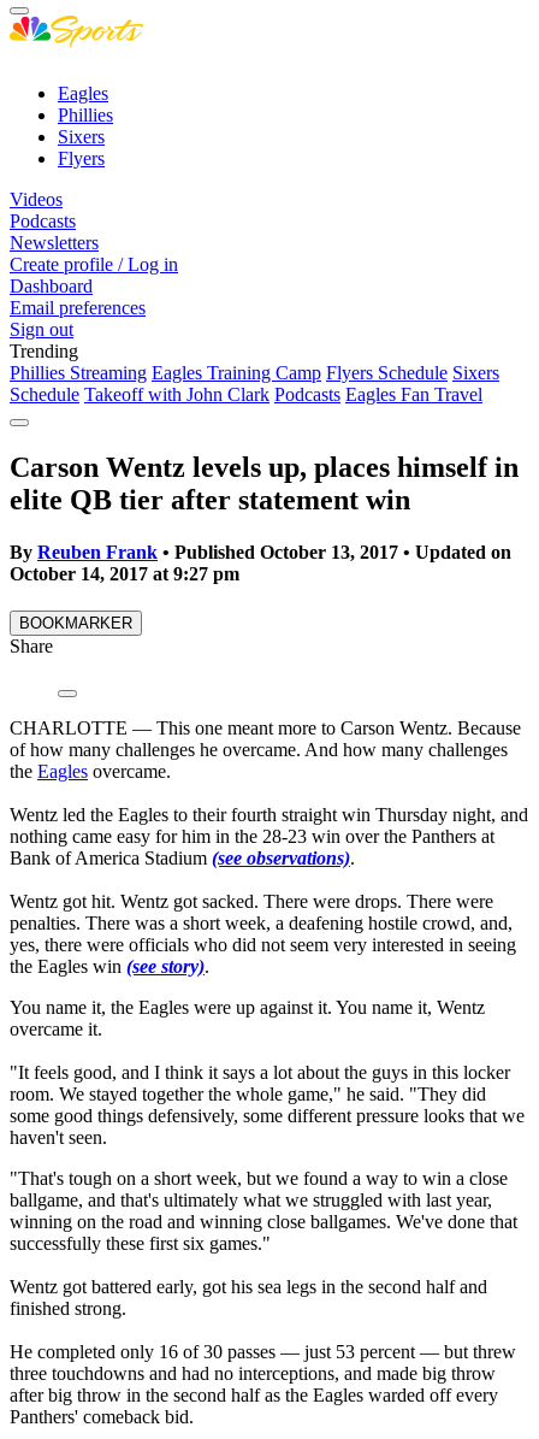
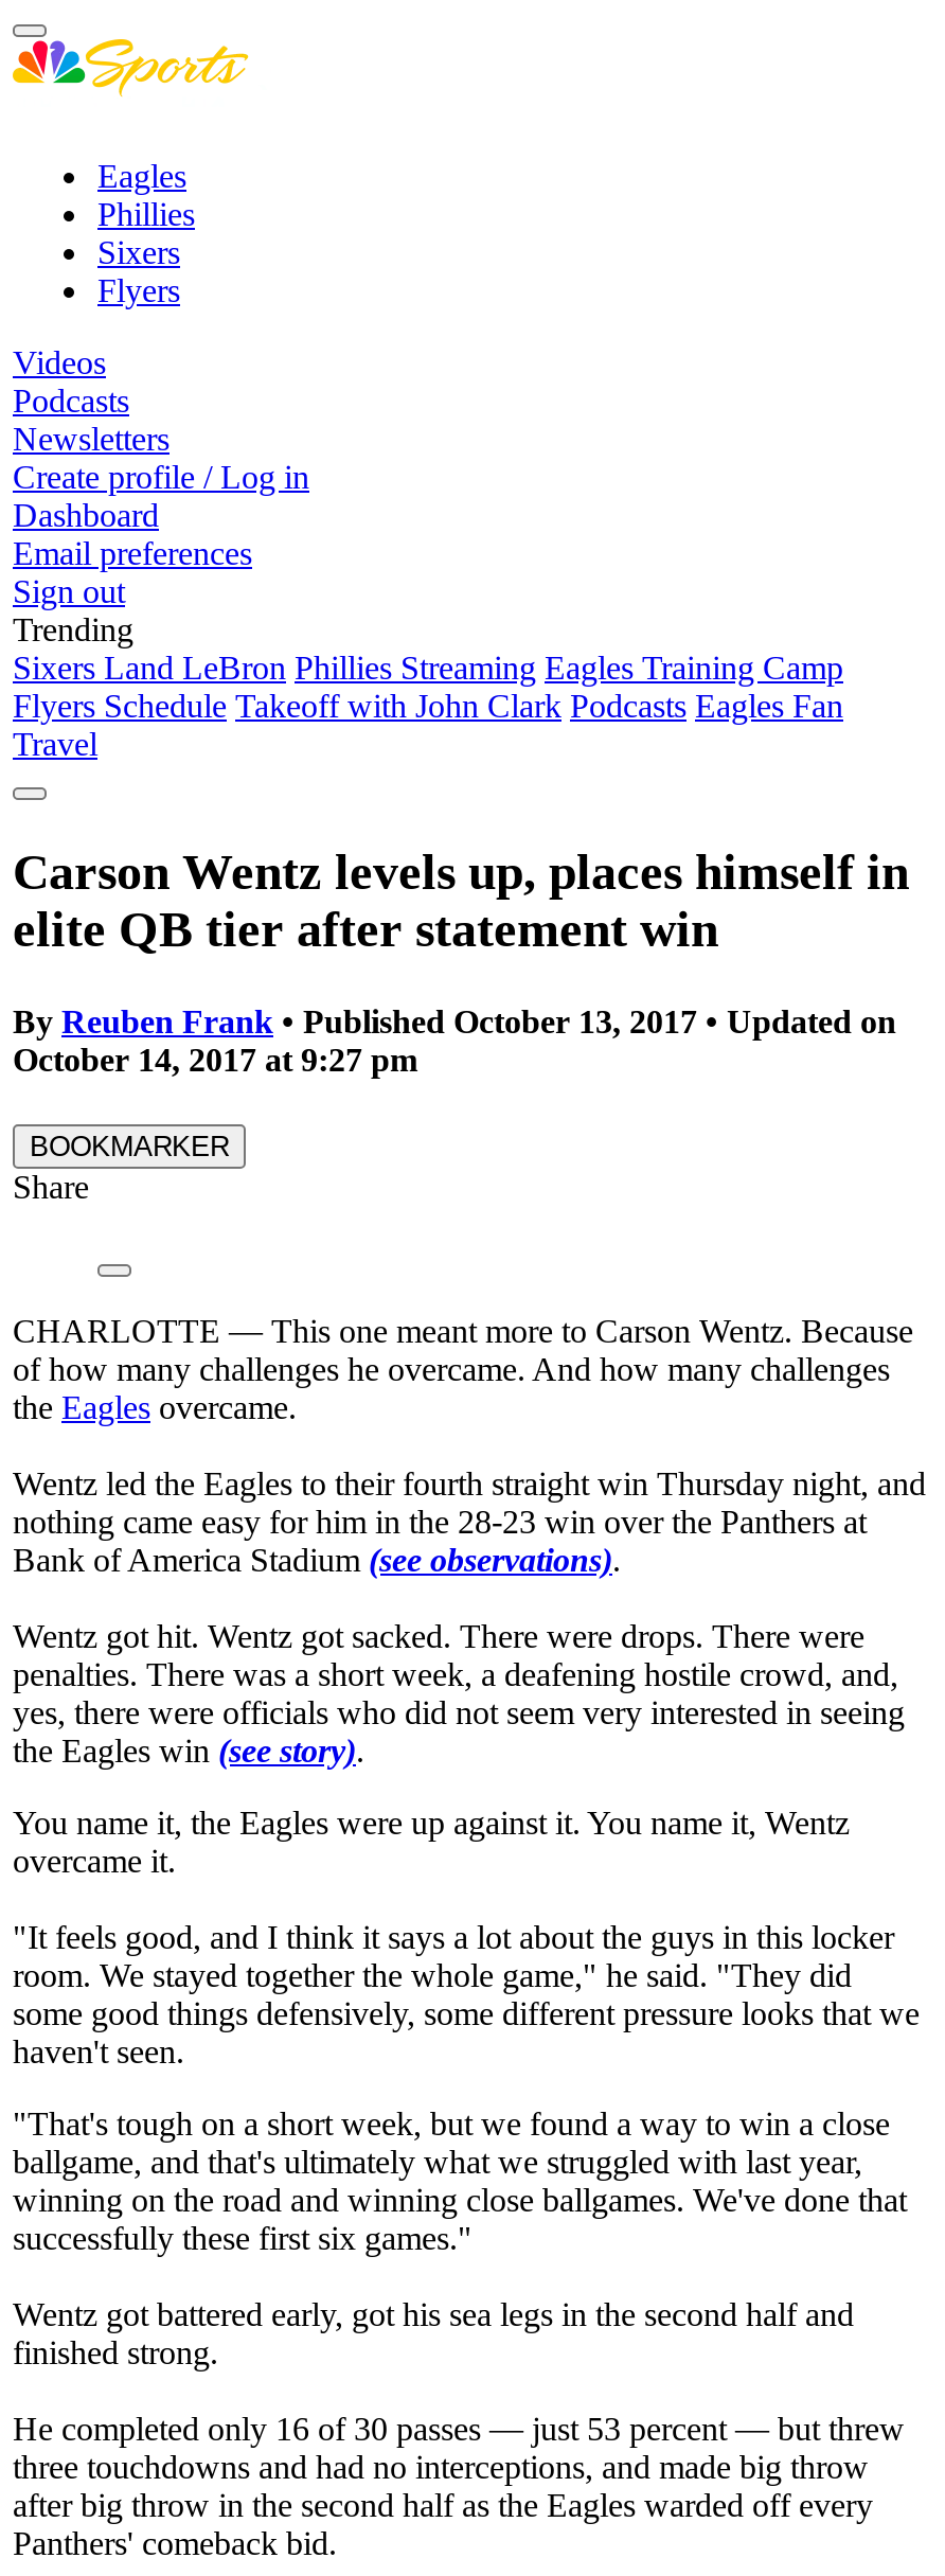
[10,362,499,405] Phillies Streaming Eagles Training Camp Flyers Schedule Sixers | Schedule Takeoff with John Clark Podcasts Eagles Fan Travel -> [13,650,843,762] Sixers Land LeBron Phillies Streaming Eagles Training Camp | Flyers Schedule Takeoff with John Clark Podcasts Eagles Fan | Travel

